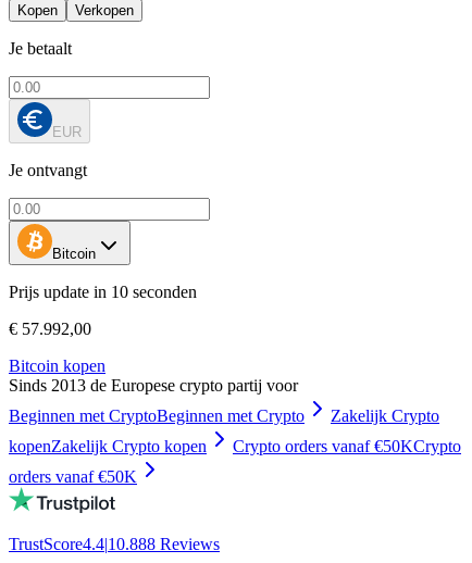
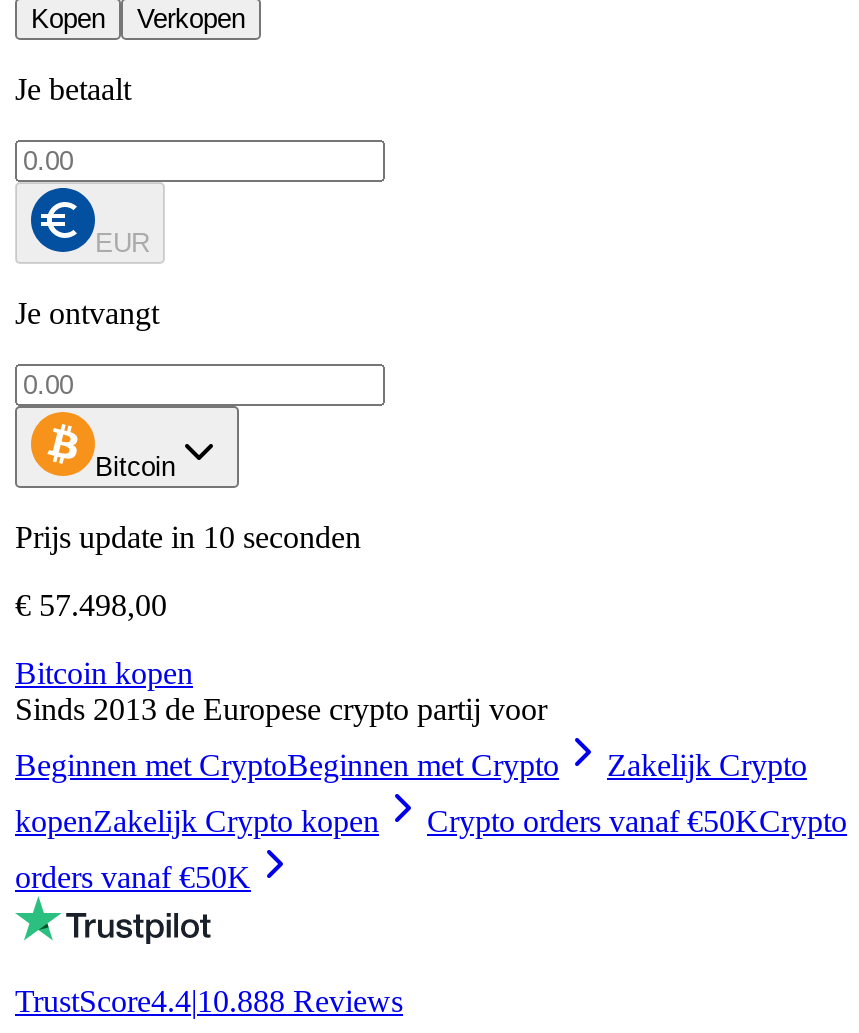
[9,320,91,338] € 57.992,00 -> [15,588,167,622] € 57.498,00

